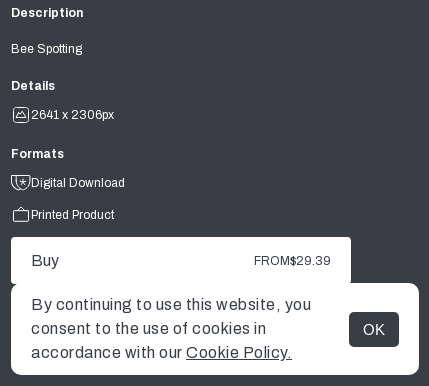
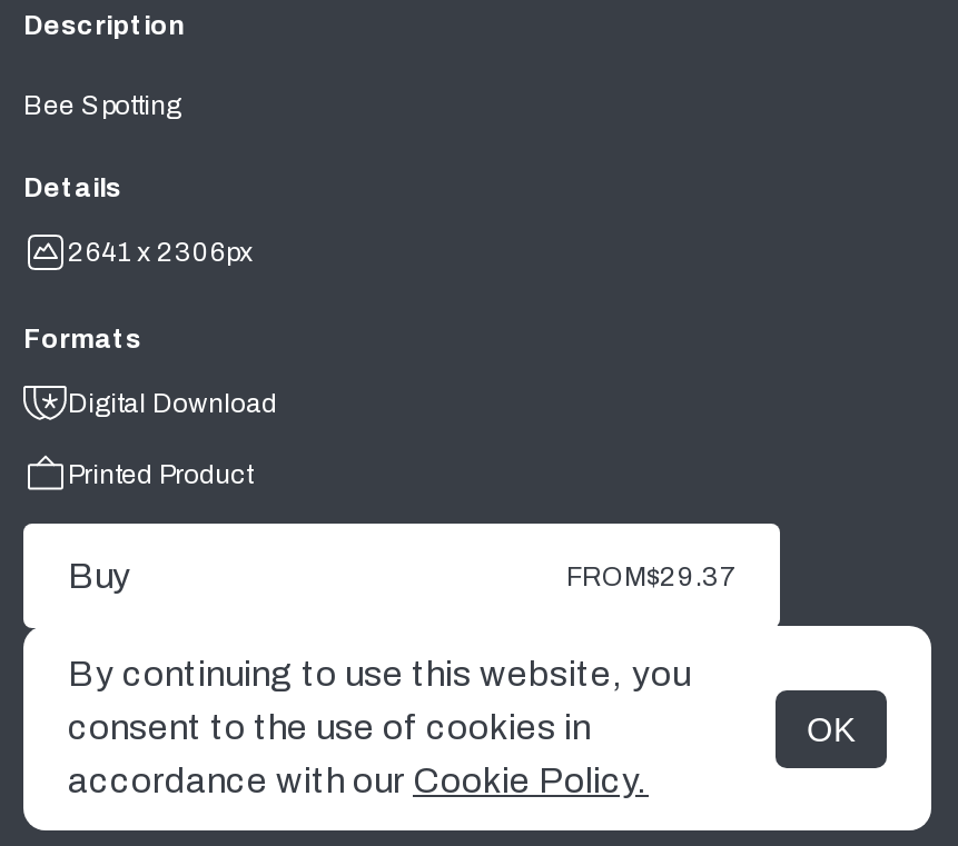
[254,254,331,268] FROM$29.39 -> [566,561,735,592] FROM$29.37

